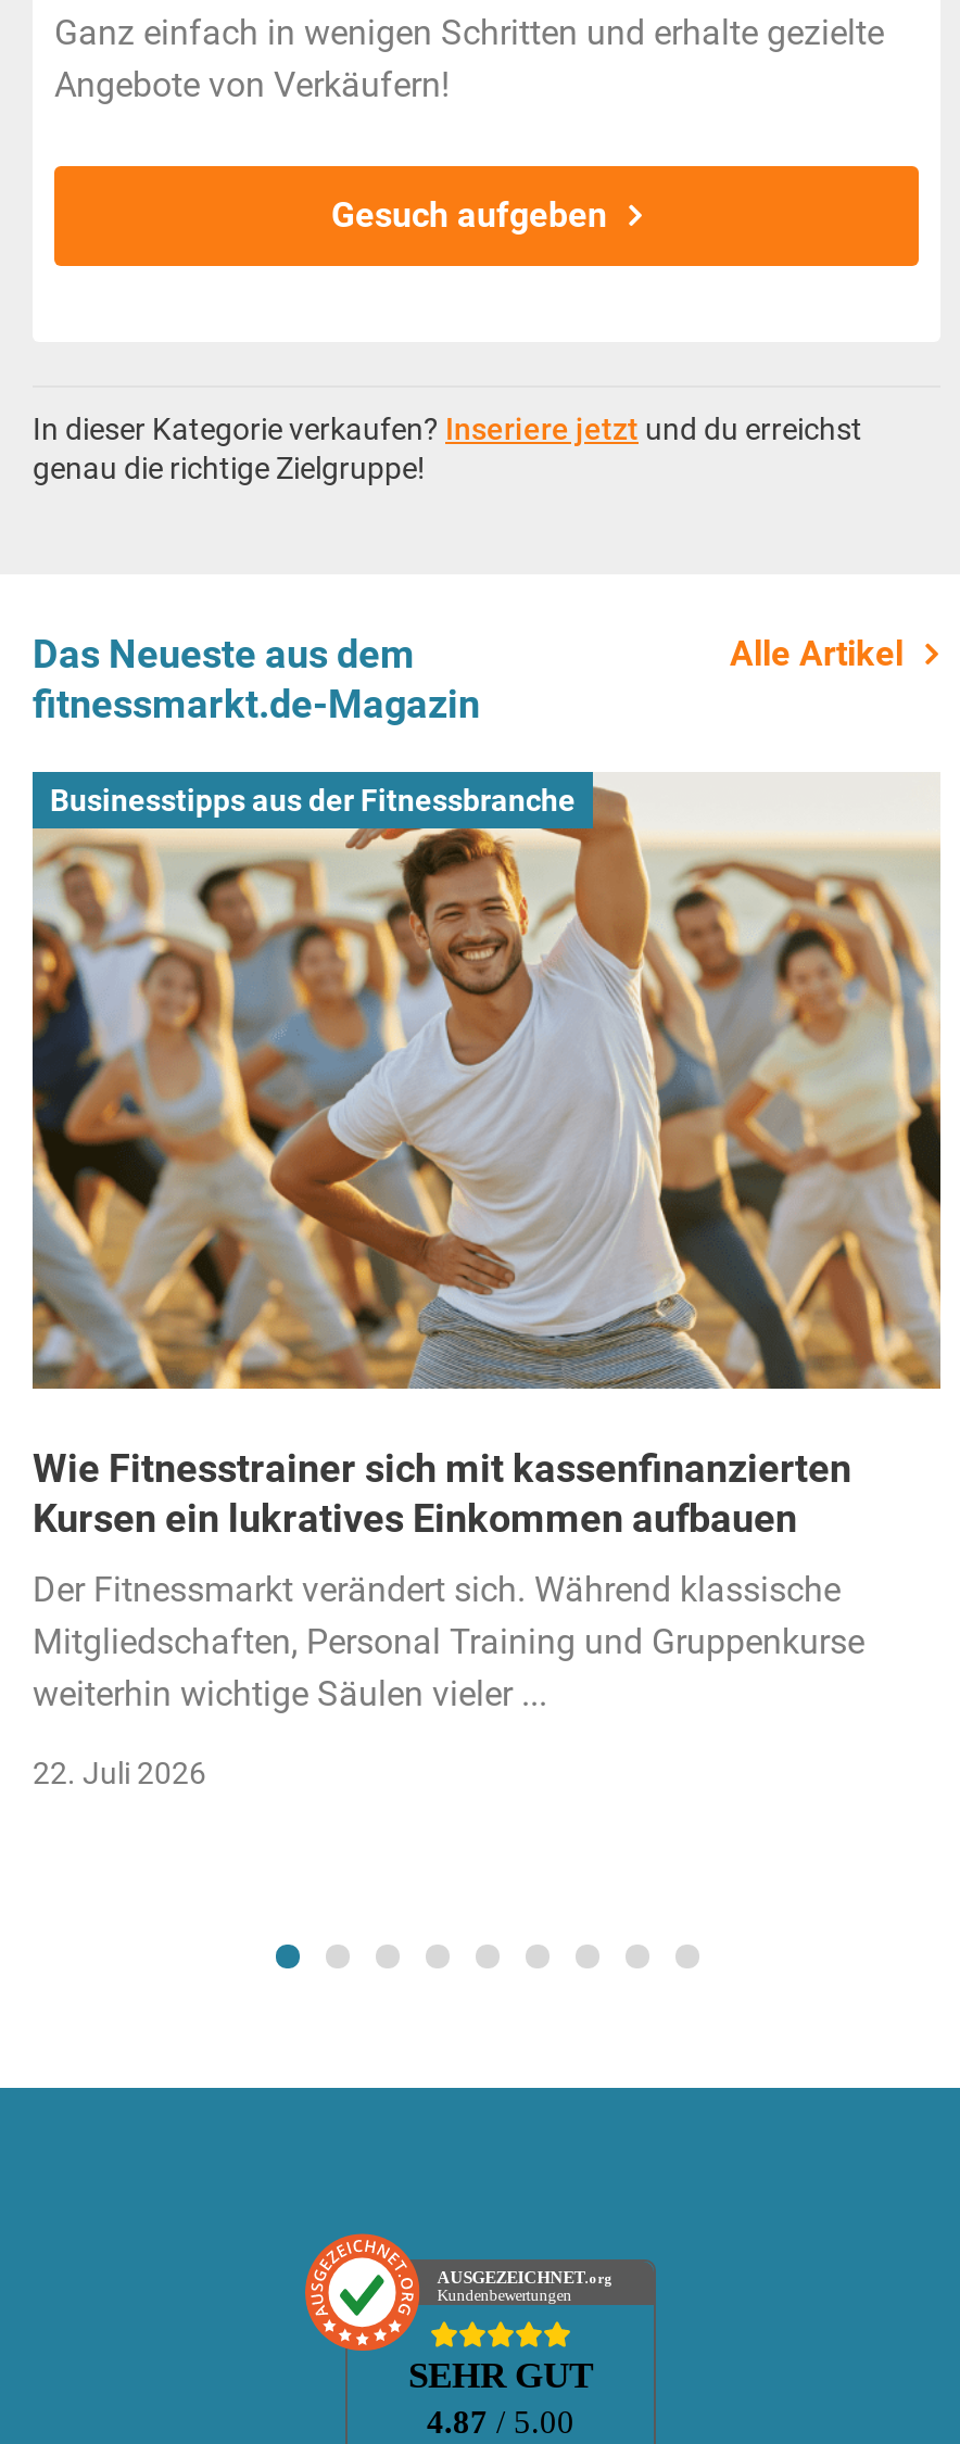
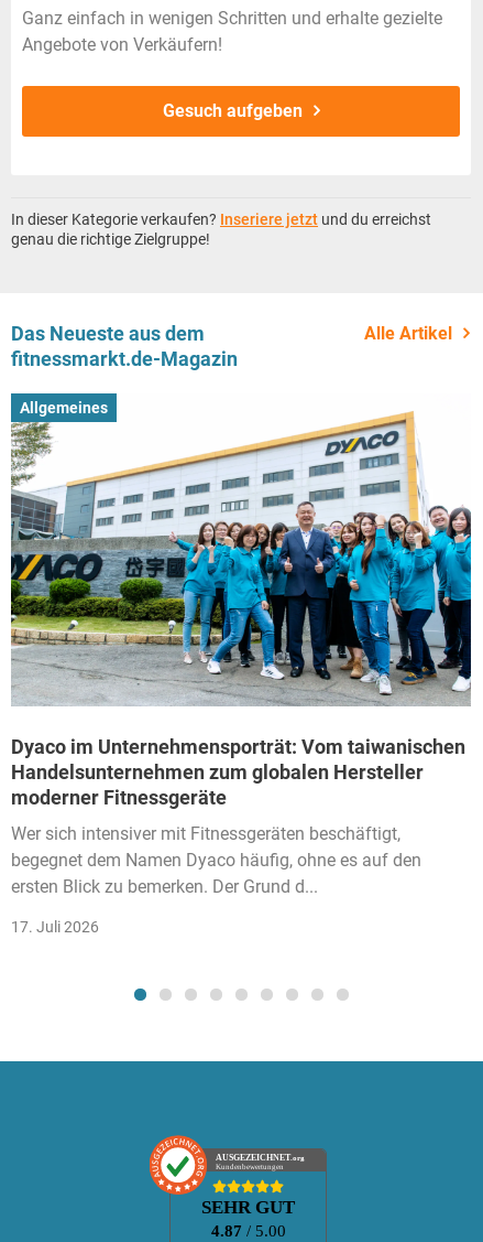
[30,776,943,1391] [image] | Businesstipps aus der Fitnessbranche -> [10,398,472,706] [image] | Allgemeines
[33,1445,851,1540] Wie Fitnesstrainer sich mit kassenfinanzierten | Kursen ein lukratives Einkommen aufbauen -> [11,735,465,809] Dyaco im Unternehmensporträt: Vom taiwanischen | Handelsunternehmen zum globalen Hersteller | moderner Fitnessgeräte
[33,1568,864,1714] Der Fitnessmarkt verändert sich. Während klassische | Mitgliedschaften, Personal Training und Gruppenkurse | weiterhin wichtige Säulen vieler ... -> [11,823,421,897] Wer sich intensiver mit Fitnessgeräten beschäftigt, | begegnet dem Namen Dyaco häufig, ohne es auf den | ersten Blick zu bemerken. Der Grund d...
[33,1755,206,1790] 22. Juli 2026 -> [11,918,99,935] 17. Juli 2026

